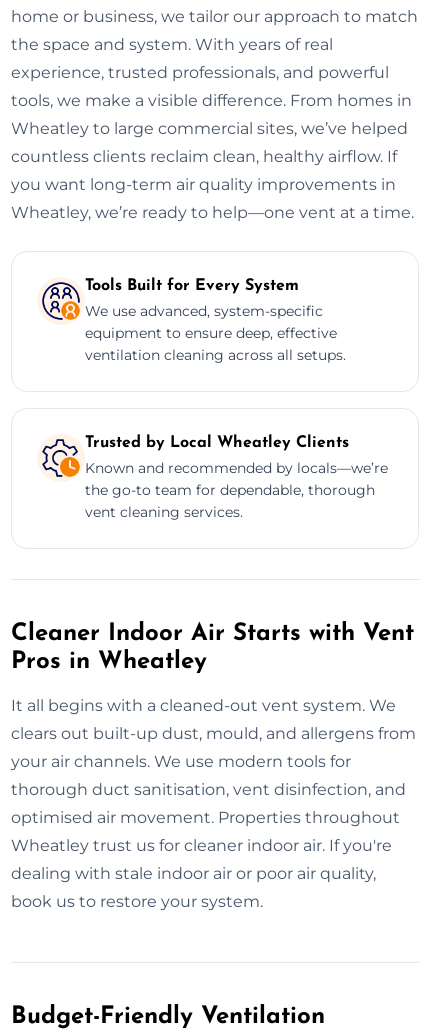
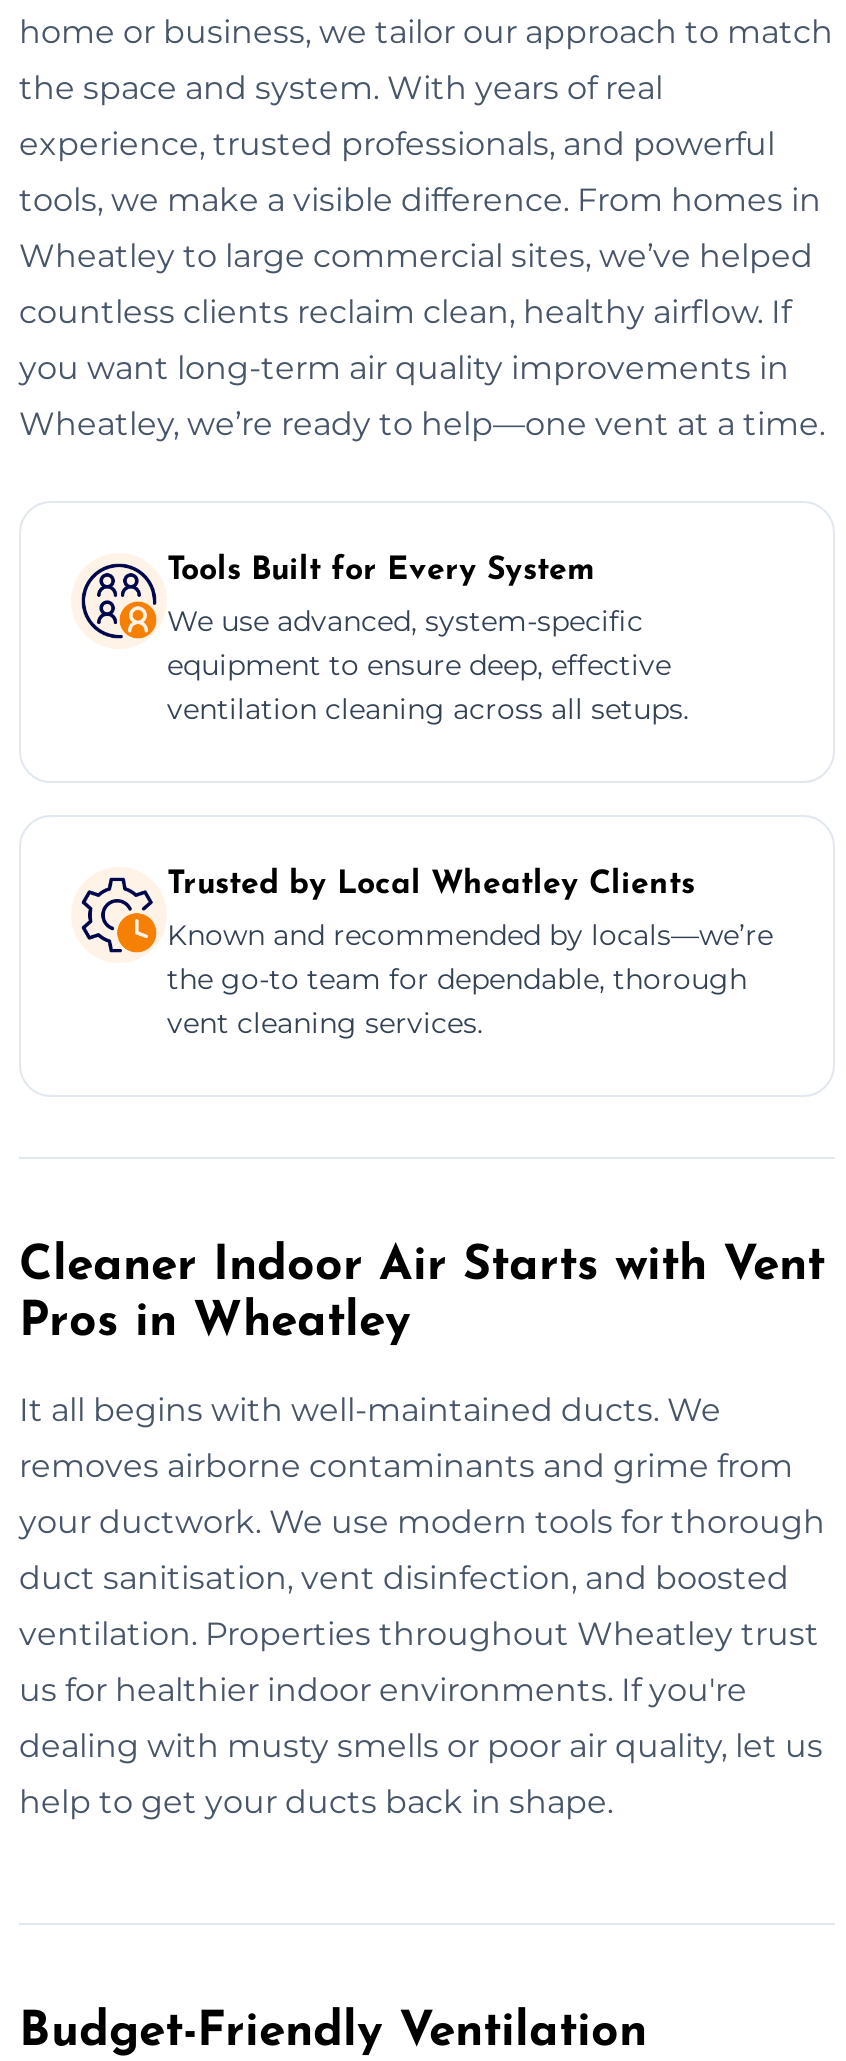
[11,696,396,715] It all begins with a cleaned-out vent system. We -> [19,1390,721,1428] It all begins with well-maintained ducts. We
[11,724,416,743] clears out built-up dust, mould, and allergens from -> [19,1446,793,1484] removes airborne contaminants and grime from
[11,752,351,771] your air channels. We use modern tools for -> [19,1502,825,1540] your ductwork. We use modern tools for thorough
[11,780,406,799] thorough duct sanitisation, vent disinfection, and -> [19,1558,789,1596] duct sanitisation, vent disinfection, and boosted
[11,808,400,827] optimised air movement. Properties throughout -> [19,1614,819,1652] ventilation. Properties throughout Wheatley trust
[11,836,392,855] Wheatley trust us for cleaner indoor air. If you're -> [19,1670,747,1708] us for healthier indoor environments. If you're
[11,864,376,883] dealing with stale indoor air or poor air quality, -> [19,1726,823,1764] dealing with musty smells or poor air quality, let us
[11,892,263,911] book us to restore your system. -> [19,1782,613,1820] help to get your ducts back in shape.

